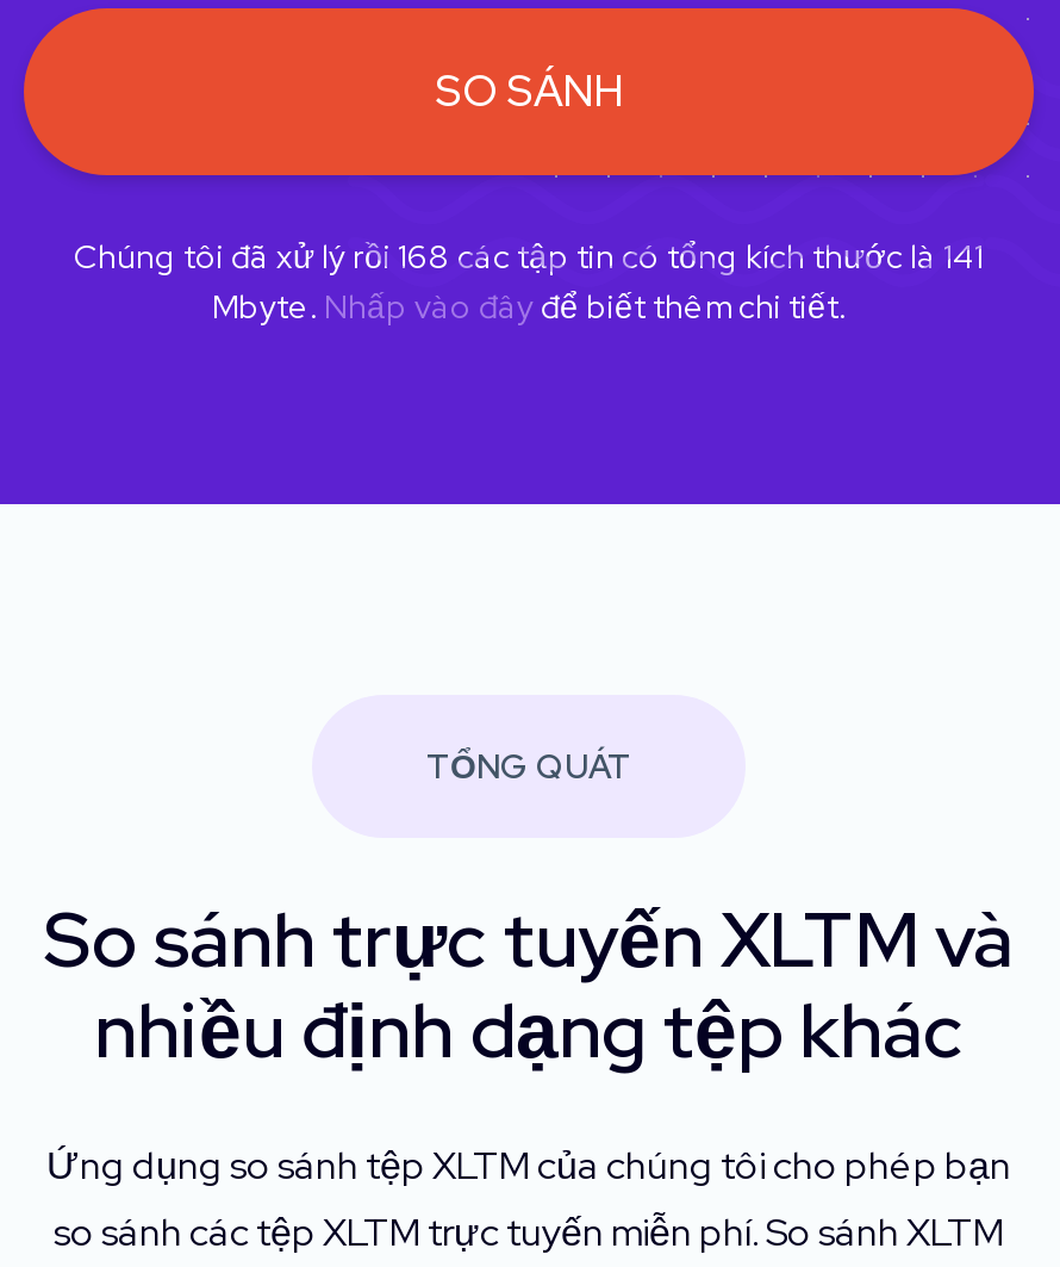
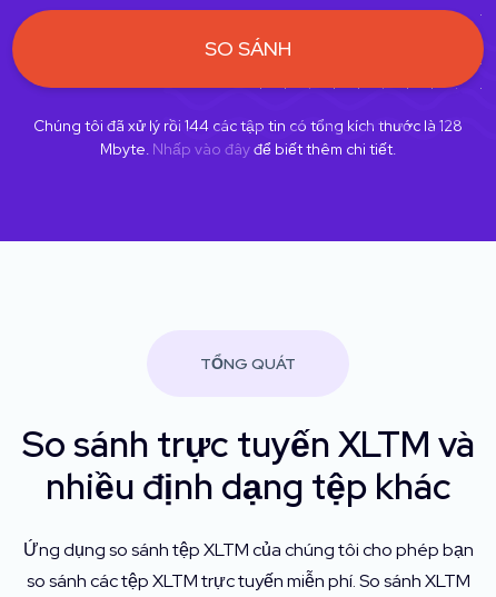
[74,234,984,277] Chúng tôi đã xử lý rồi 168 các tập tin có tổng kích thước là 141 -> [33,115,463,135] Chúng tôi đã xử lý rồi 144 các tập tin có tổng kích thước là 128

